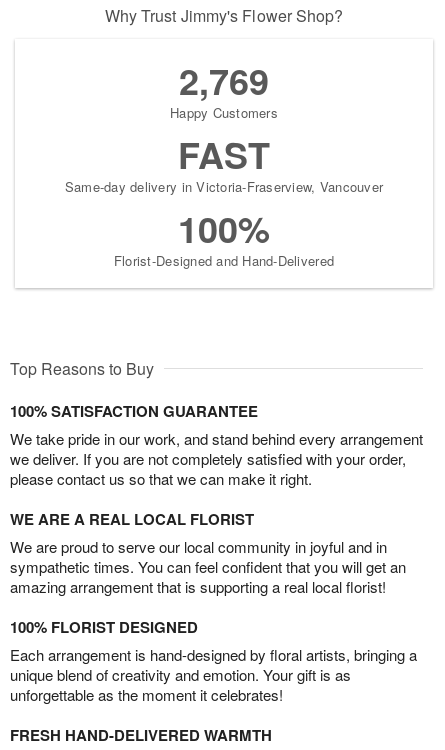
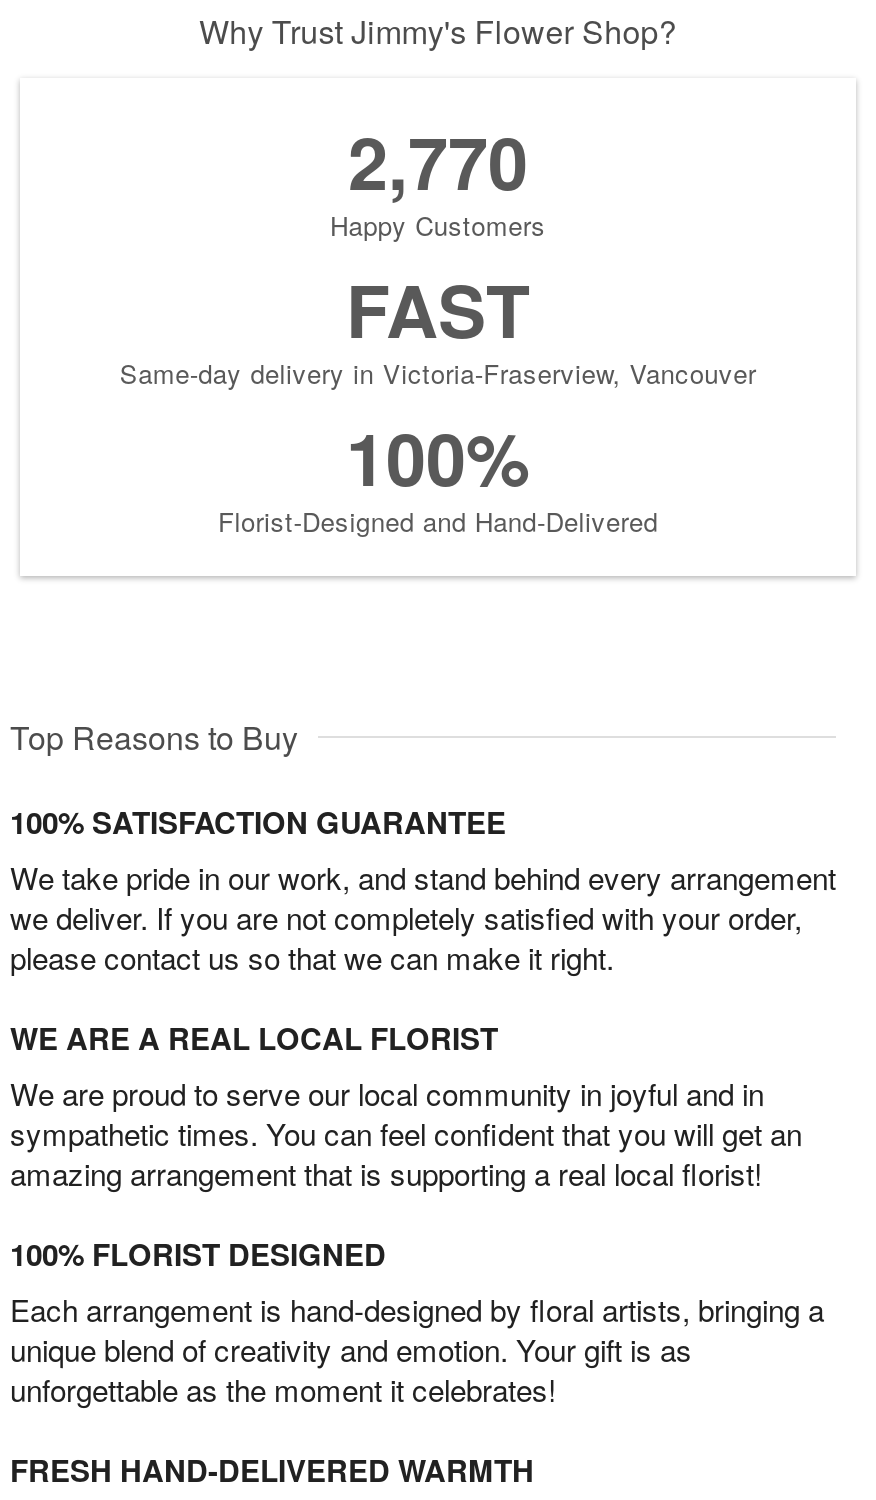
[179,54,269,106] 2,769 -> [348,109,528,213] 2,770

